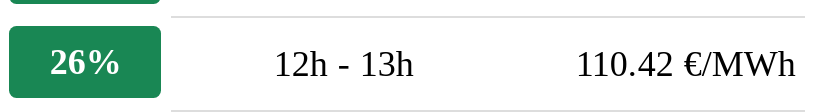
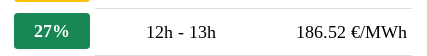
[50,41,122,81] 26% -> [34,21,70,41] 27%
[576,43,796,83] 110.42 €/MWh -> [296,22,407,42] 186.52 €/MWh

